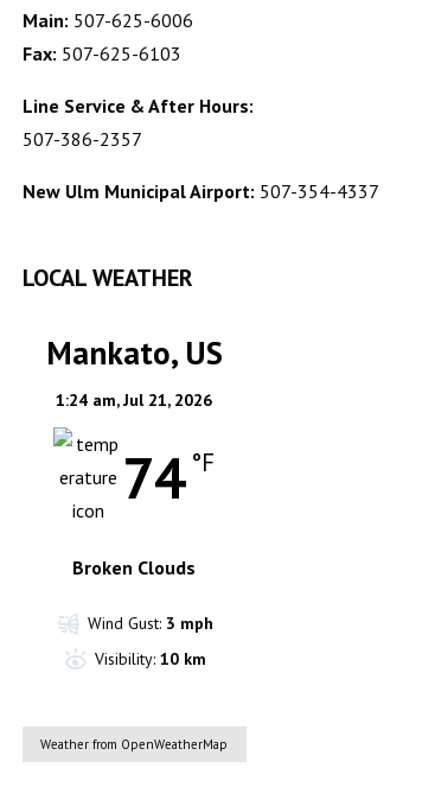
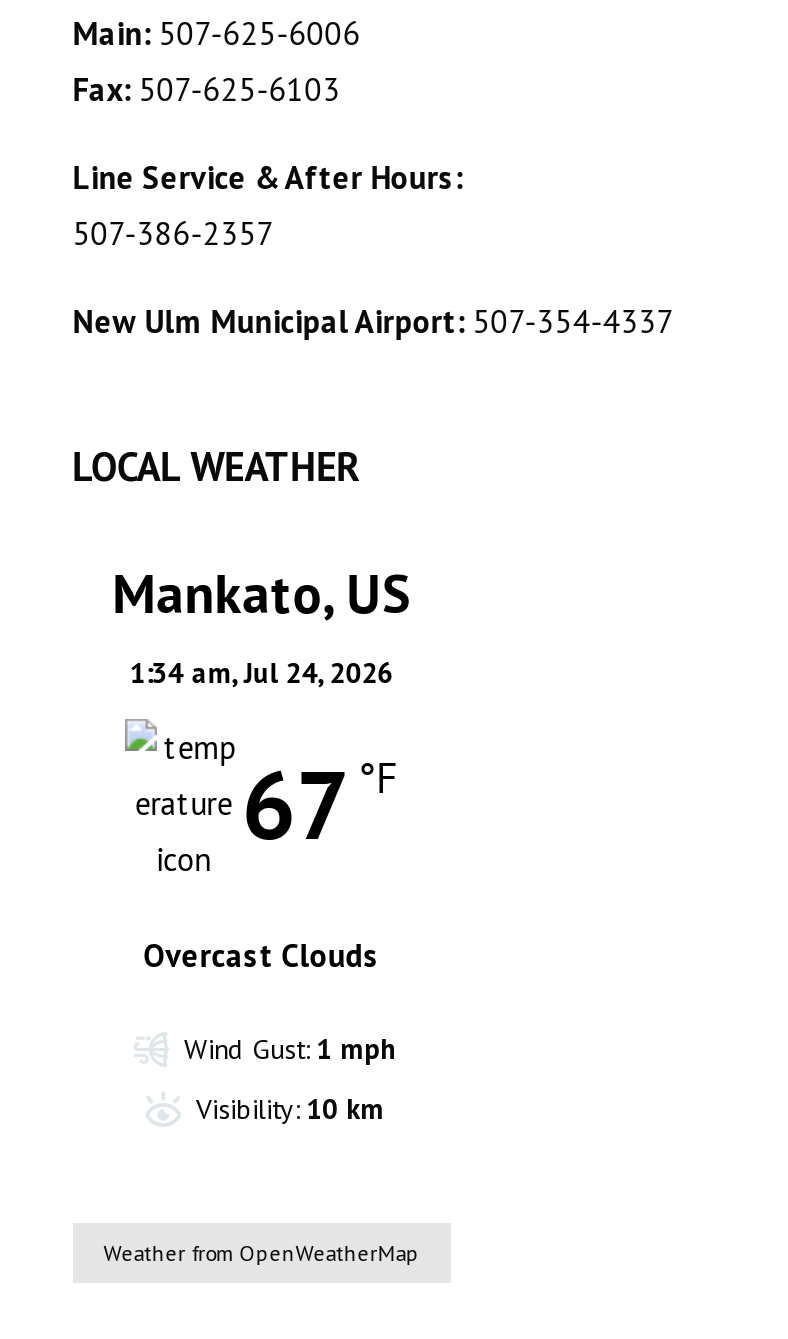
[56,390,213,411] 1:24 am,Jul 21, 2026 -> [130,656,394,692] 1:34 am,Jul 24, 2026
[122,441,215,514] 74 °F -> [242,742,398,866] 67 °F
[73,556,196,580] Broken Clouds -> [144,936,380,976] Overcast Clouds
[88,613,214,634] Wind Gust: 3 mph -> [184,1032,396,1068] Wind Gust: 1 mph

